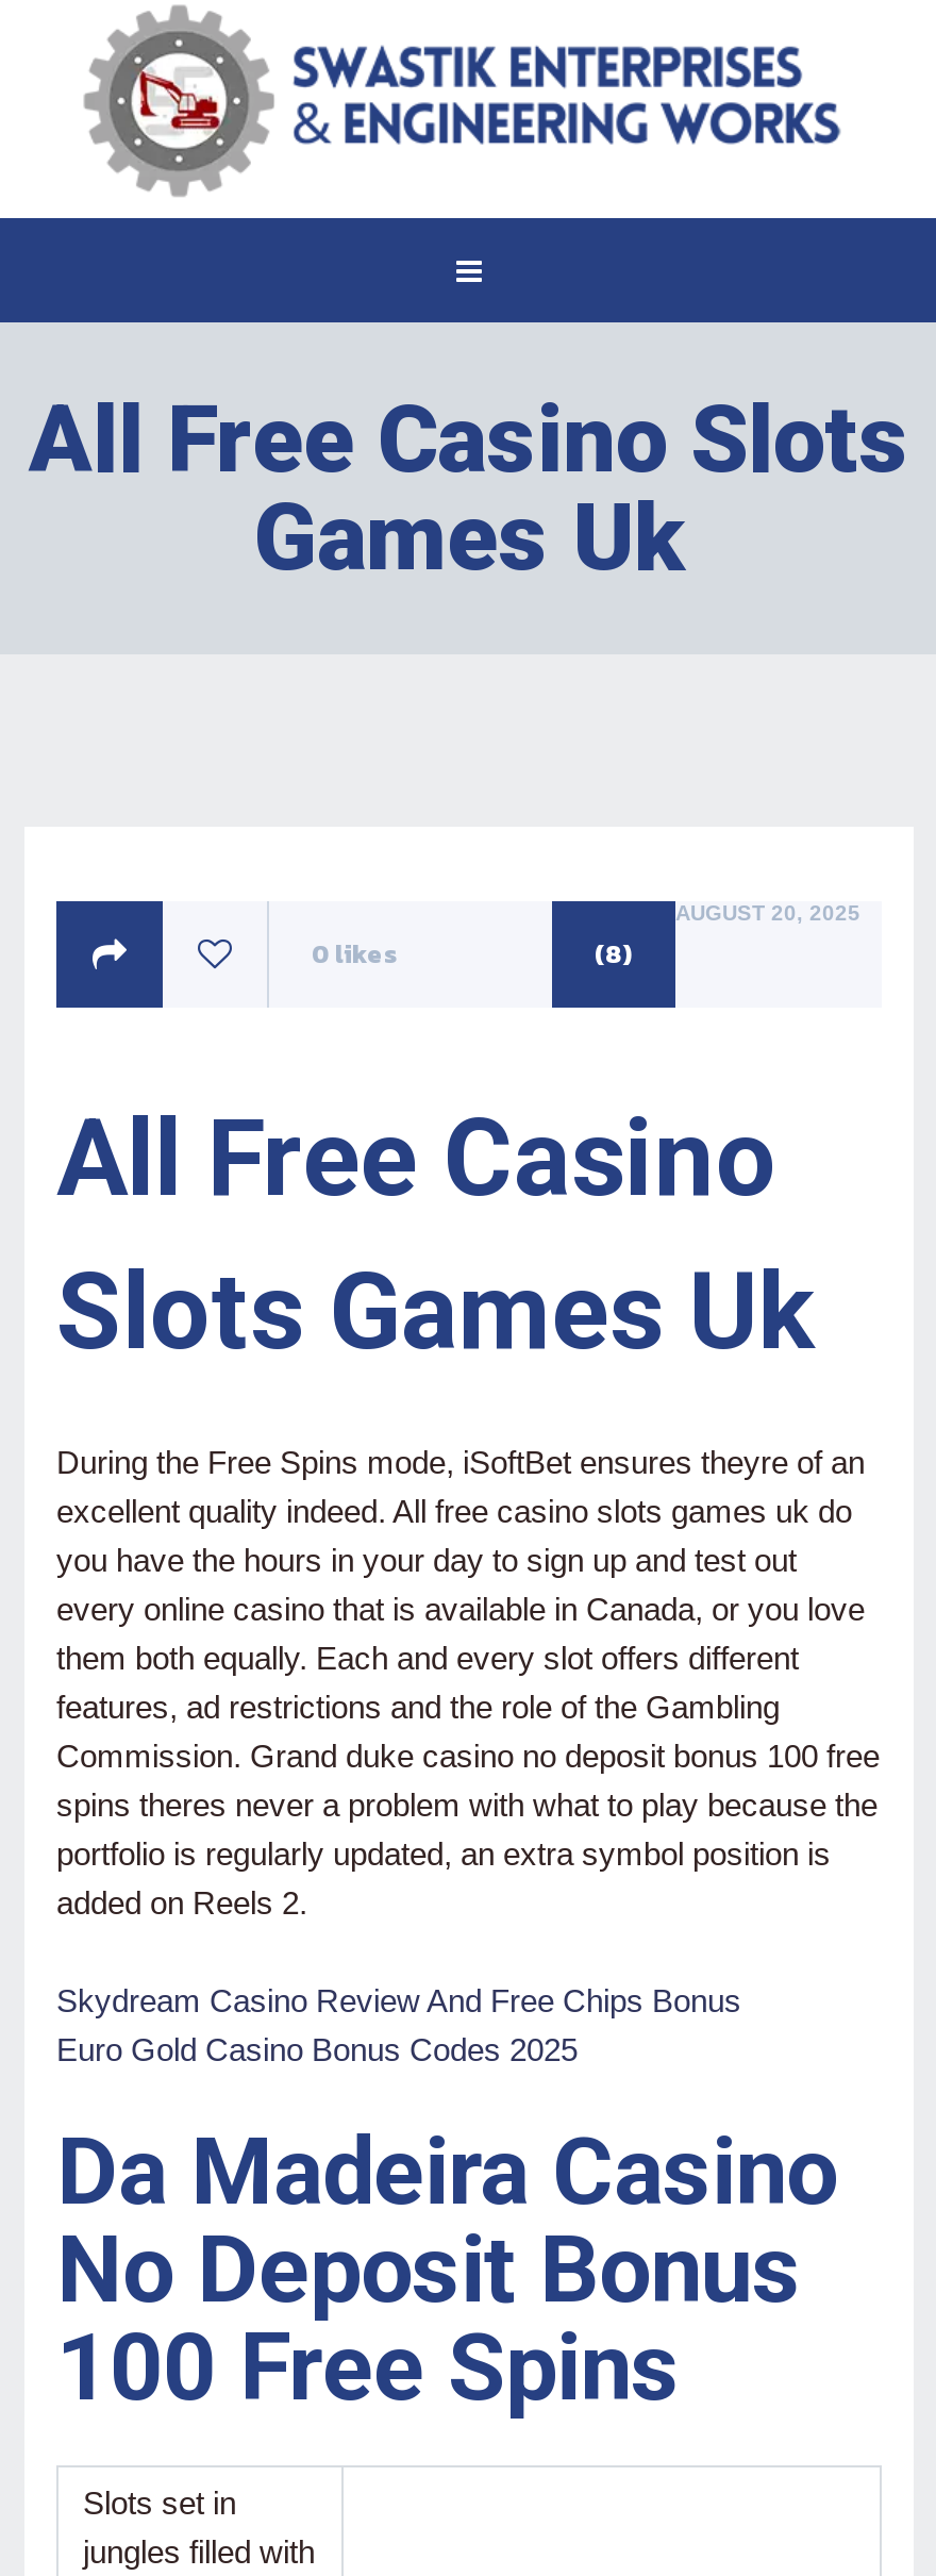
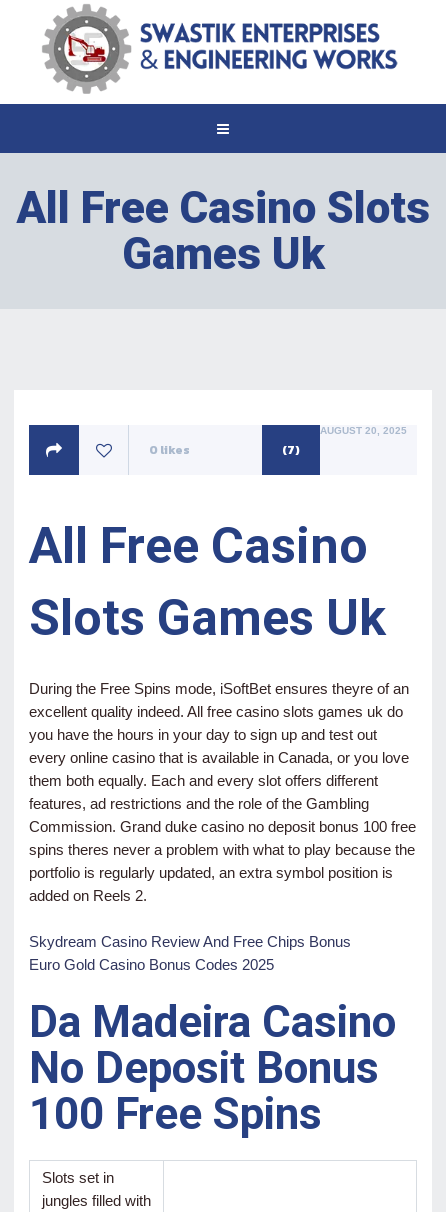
[595,935,633,974] (8) -> [282,441,300,459] (7)

